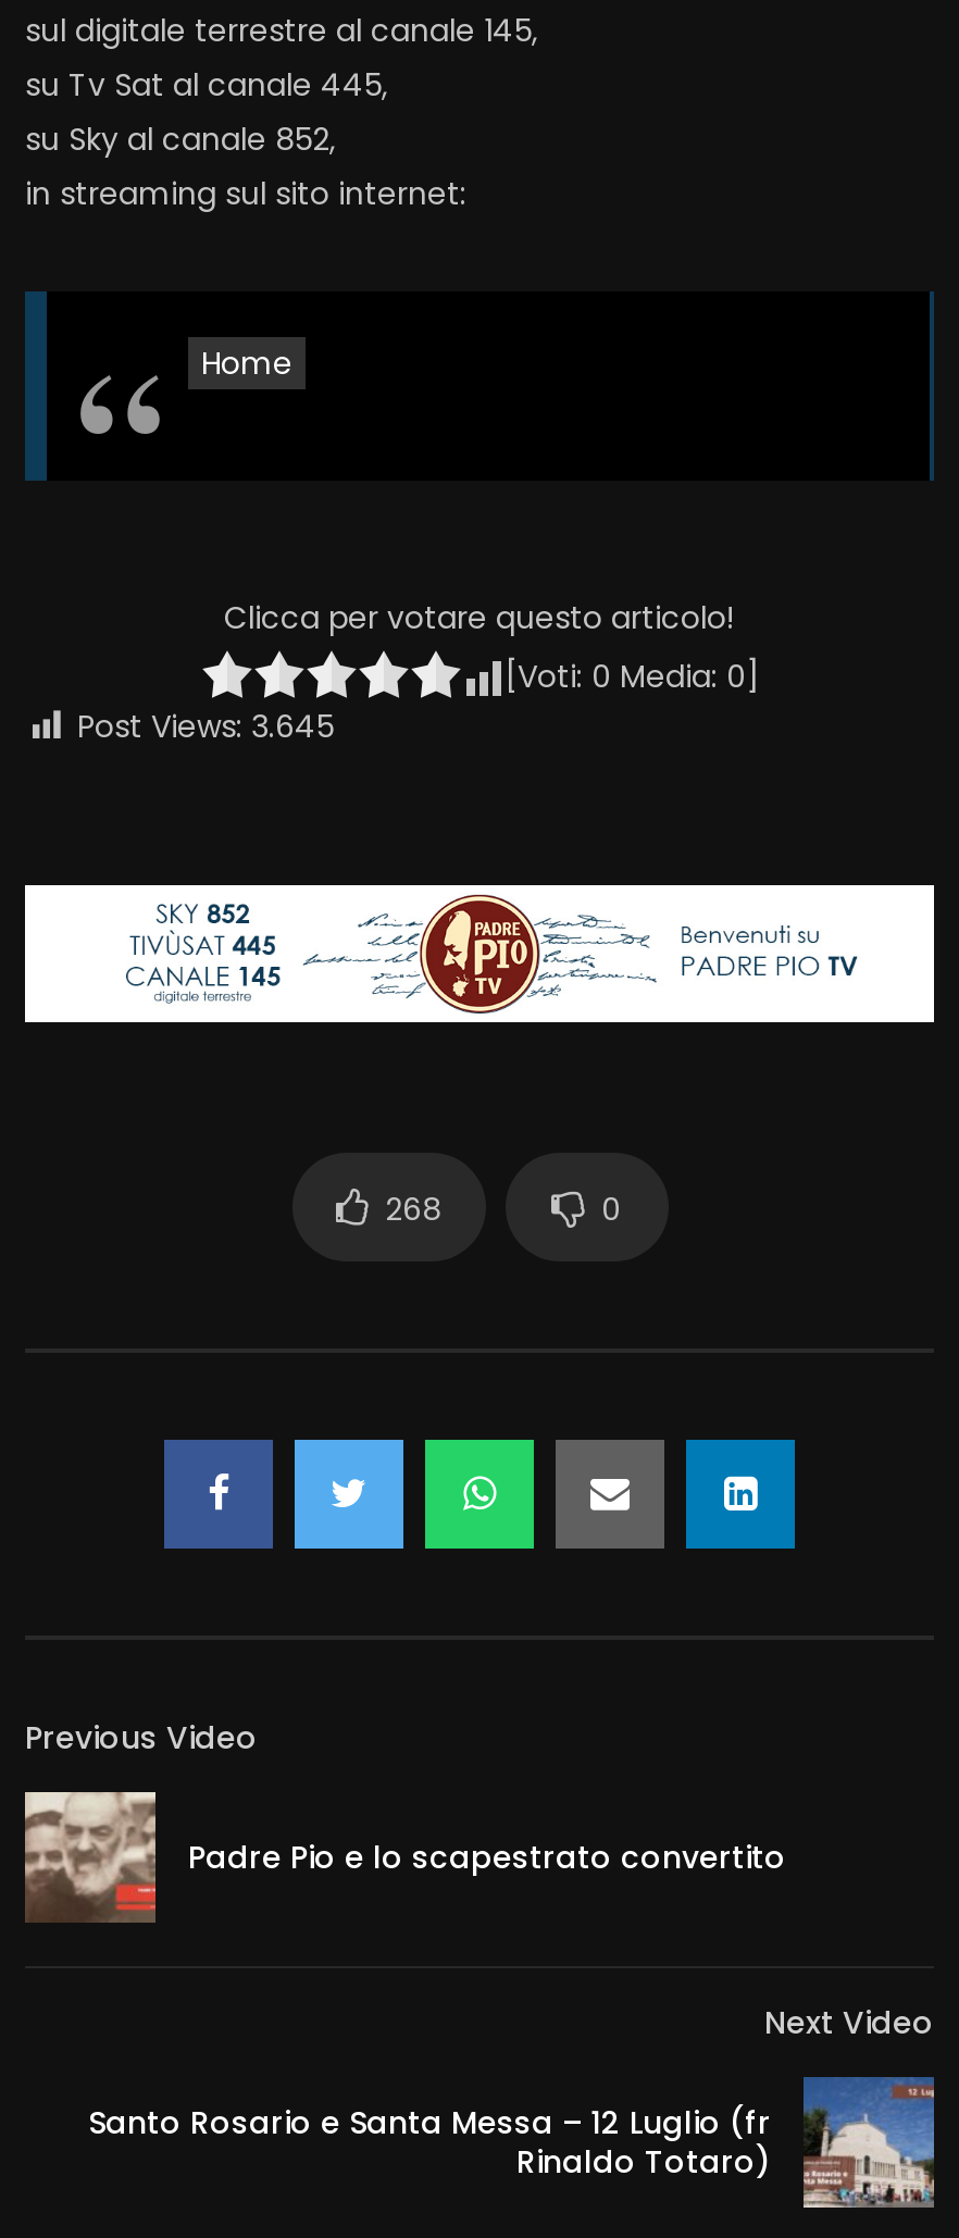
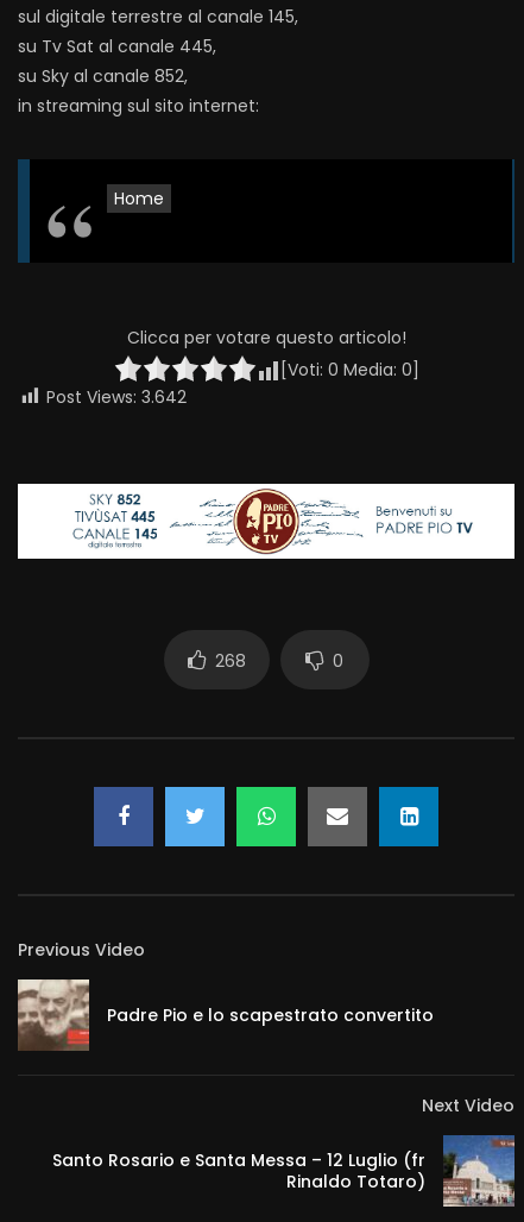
[77,704,334,748] Post Views: 3.645 -> [46,385,187,409] Post Views: 3.642

